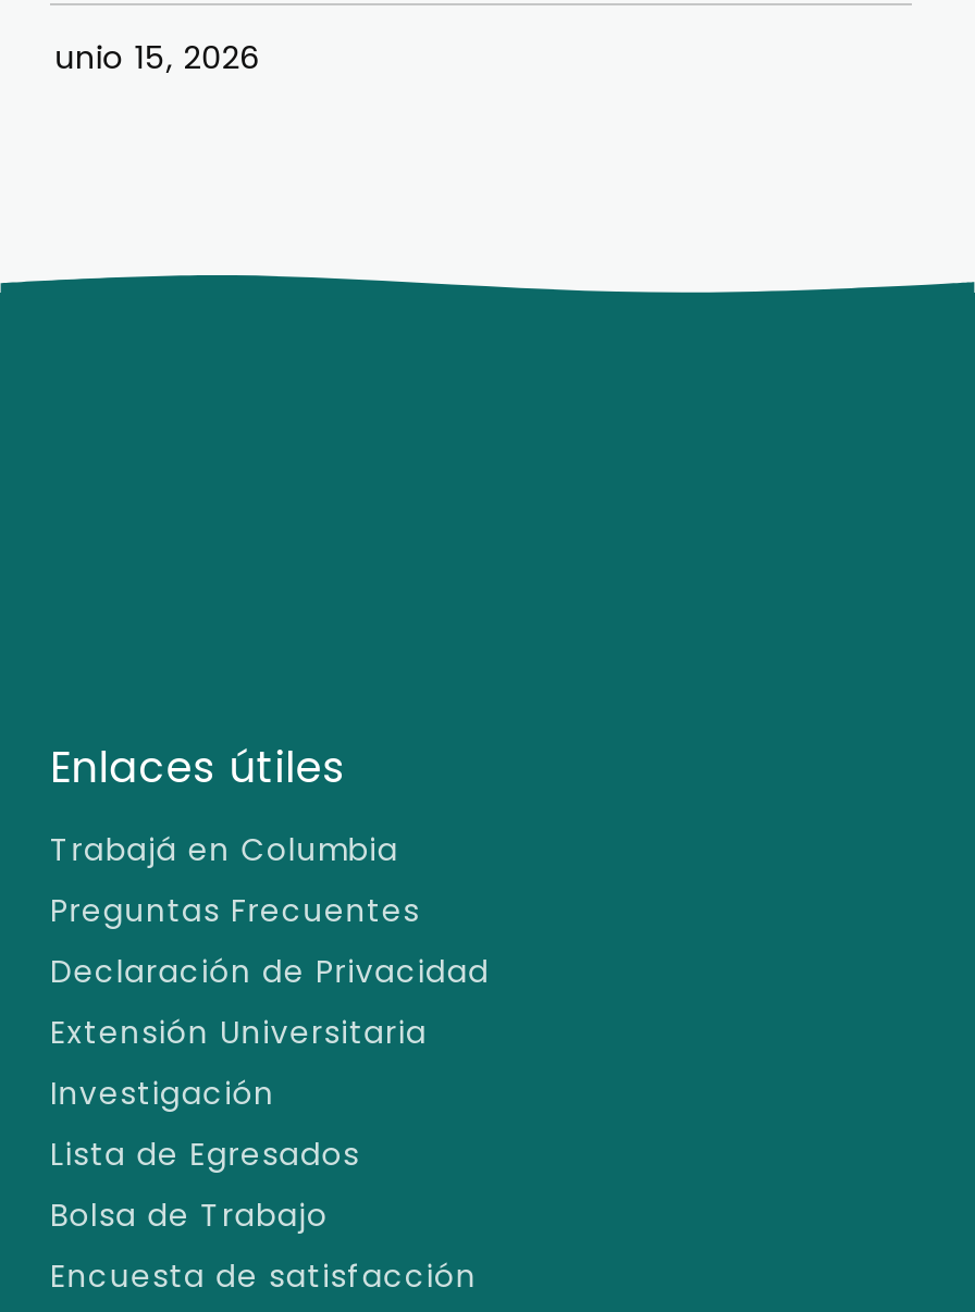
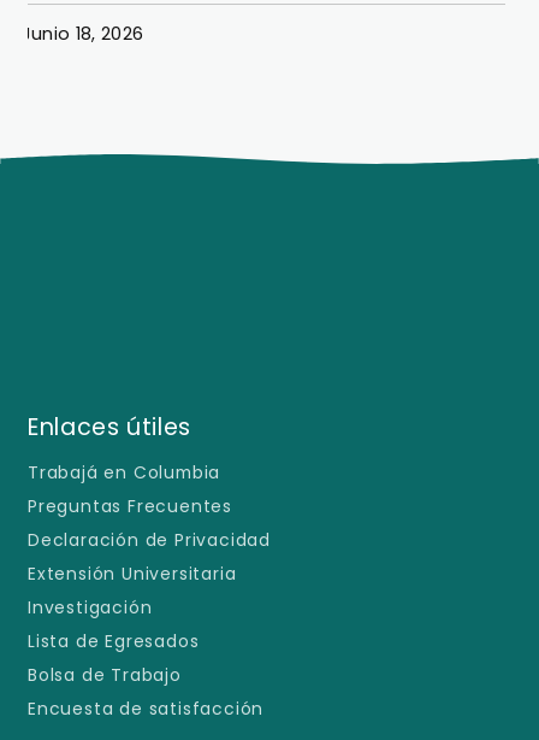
[37,36,260,80] Junio 15, 2026 -> [21,22,143,46] Junio 18, 2026

